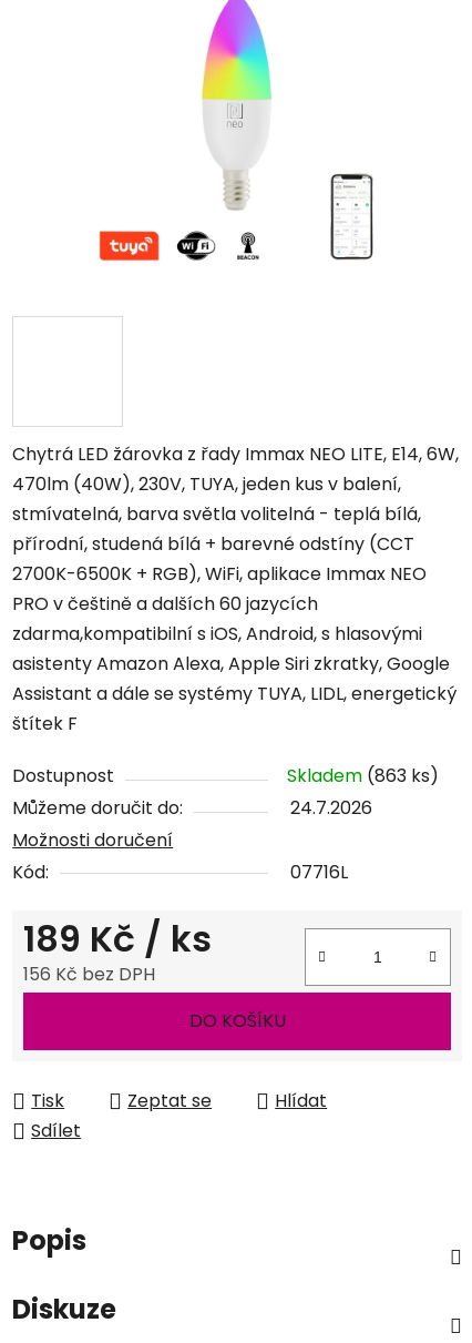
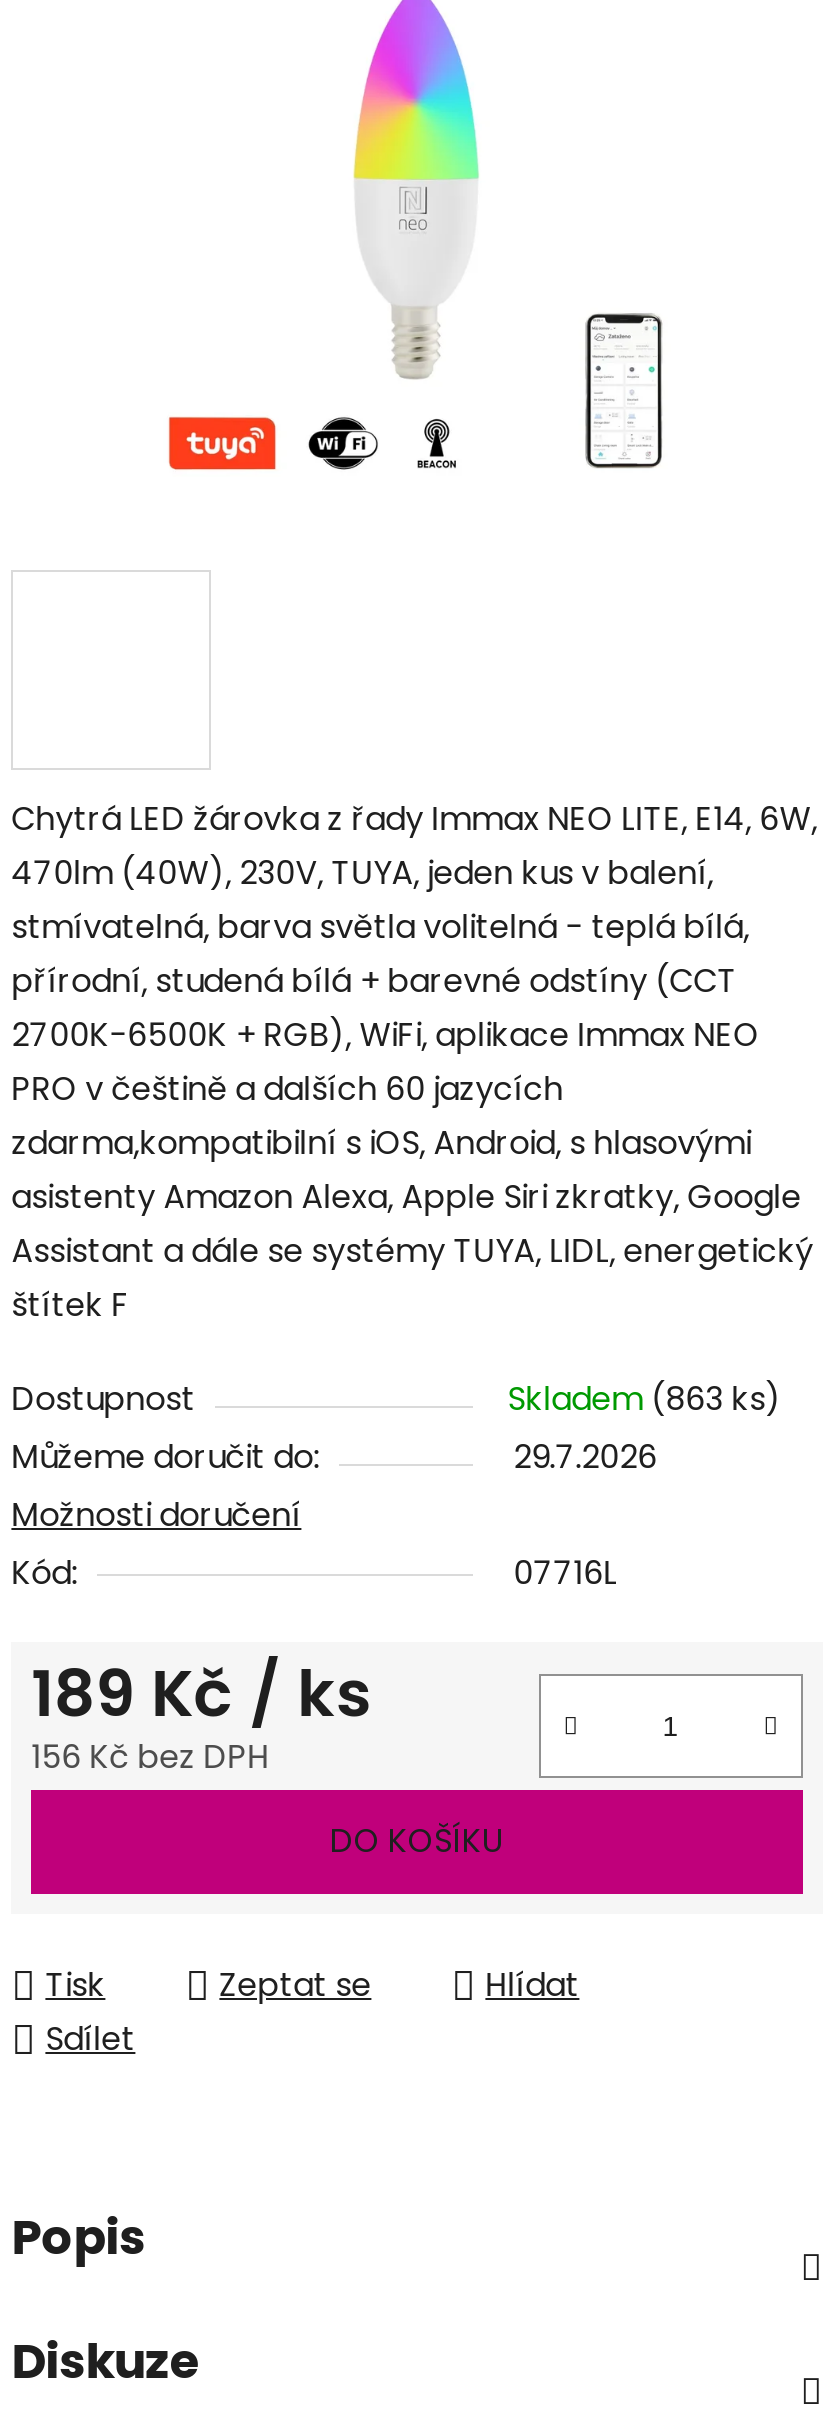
[291,795,373,821] 24.7.2026 -> [513,1434,657,1480] 29.7.2026

